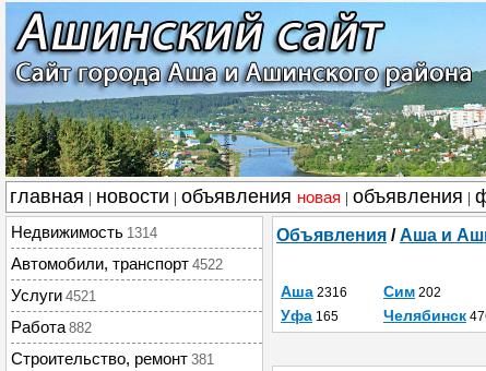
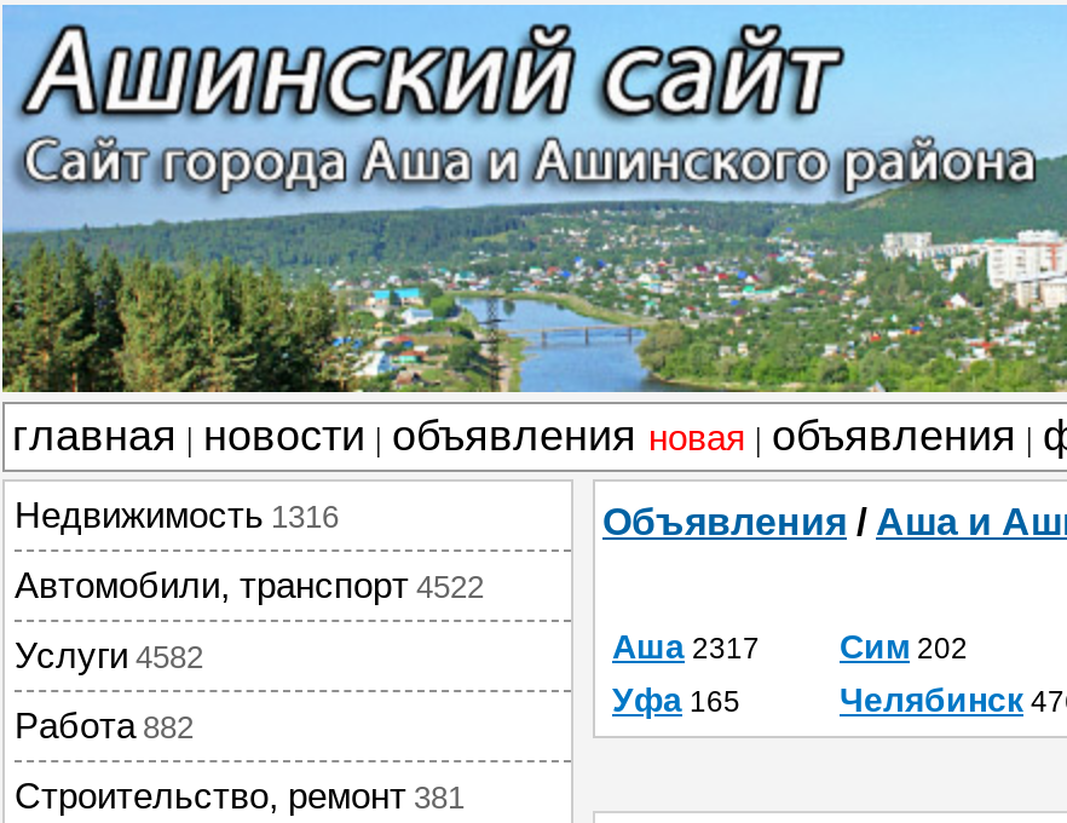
[11,223,157,241] Недвижимость 1314 -> [15,494,339,535] Недвижимость 1316
[11,286,96,304] Услуги 4521 -> [15,634,203,675] Услуги 4582
[281,283,347,300] Аша 2316 -> [612,627,760,666] Аша 2317

